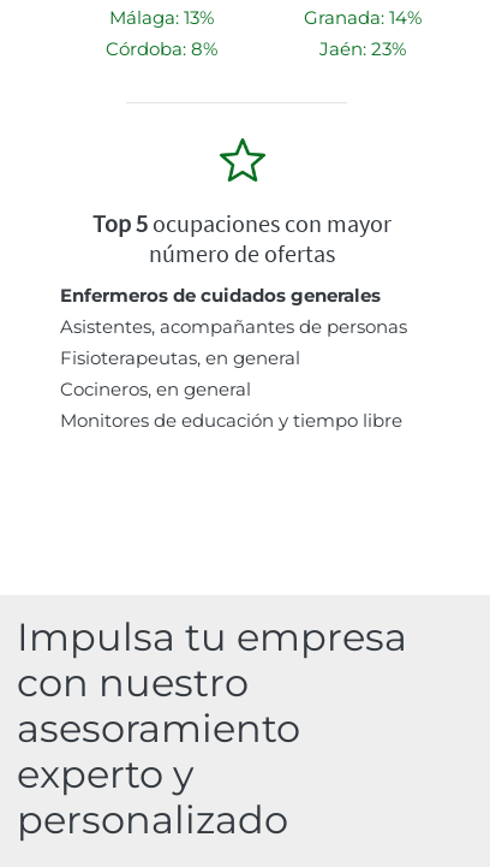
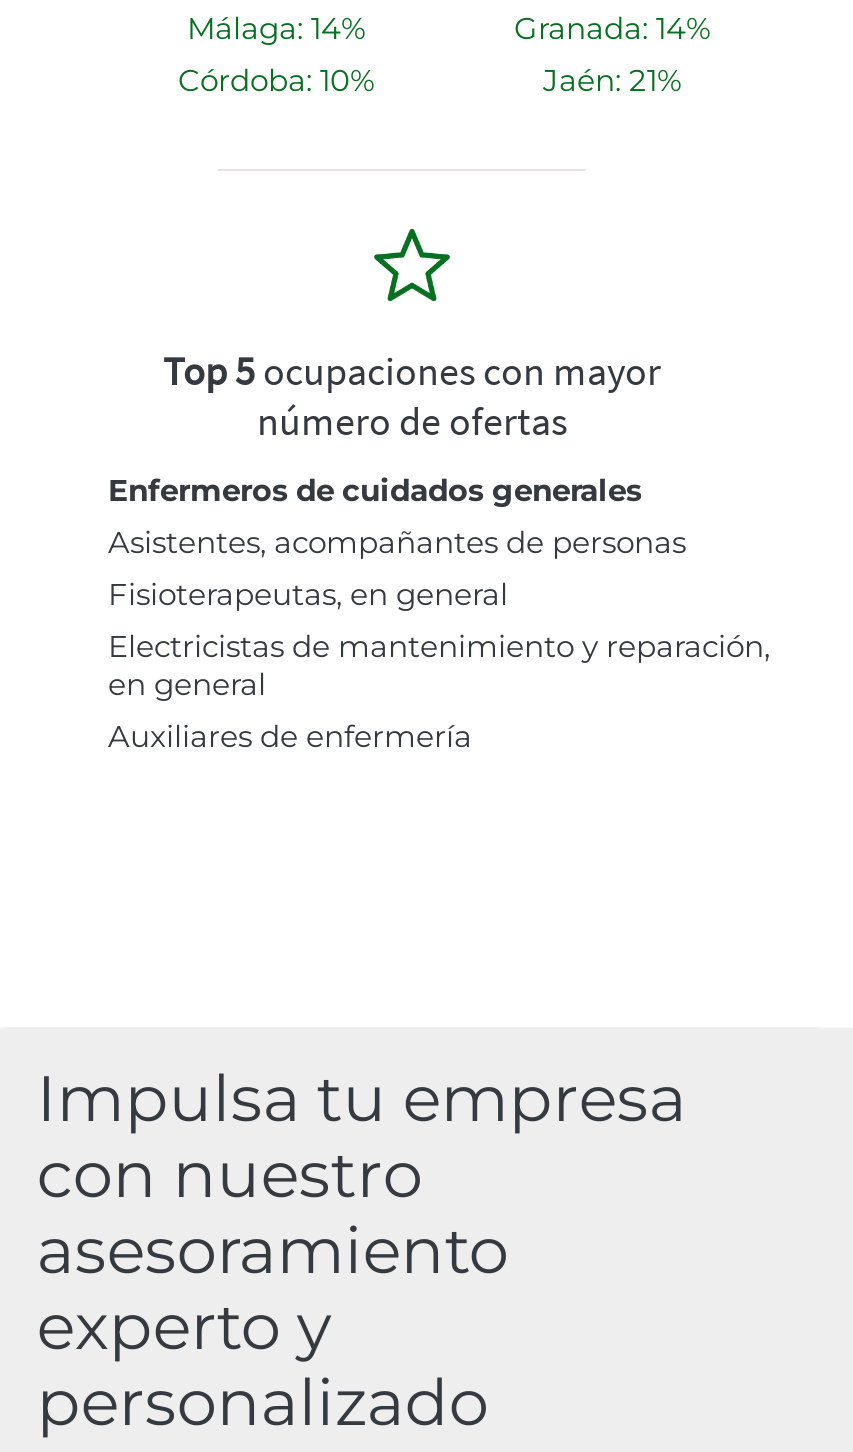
[109,6,213,29] Málaga: 13% -> [187,10,365,48] Málaga: 14%
[105,37,217,60] Córdoba: 8% -> [178,62,374,100] Córdoba: 10%
[319,37,406,60] Jaén: 23% -> [543,62,681,100] Jaén: 21%
[60,377,402,431] Cocineros, en general | Monitores de educación y tiempo libre -> [108,628,770,756] Electricistas de mantenimiento y reparación, | en general | Auxiliares de enfermería

